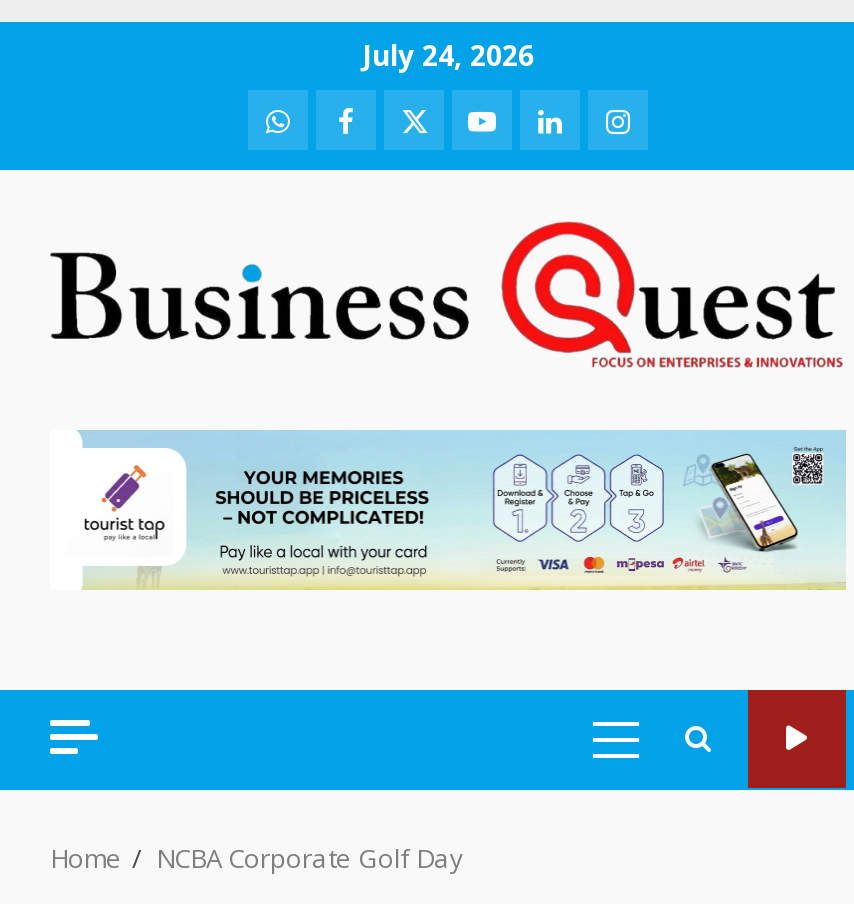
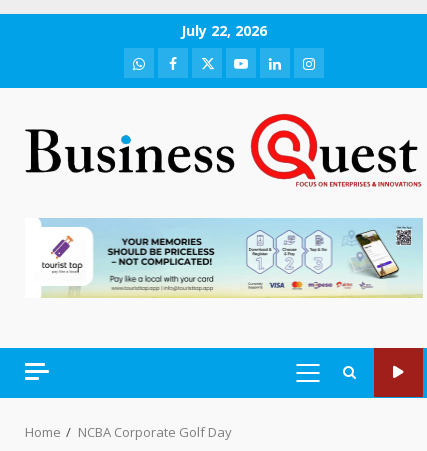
[362,36,534,74] July 24, 2026 -> [181,21,267,40] July 22, 2026

